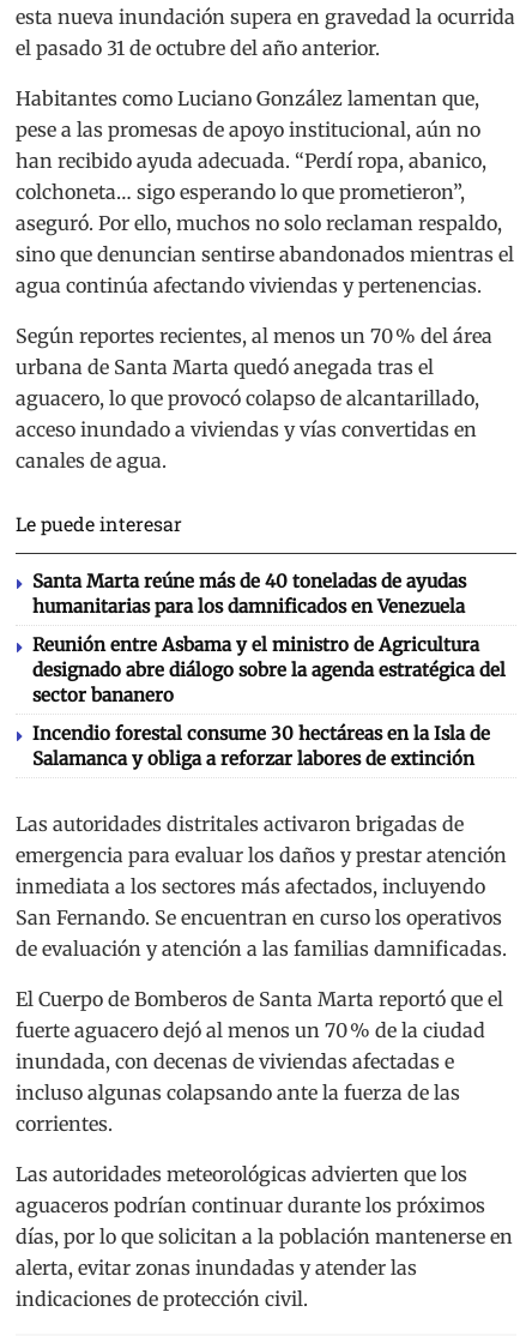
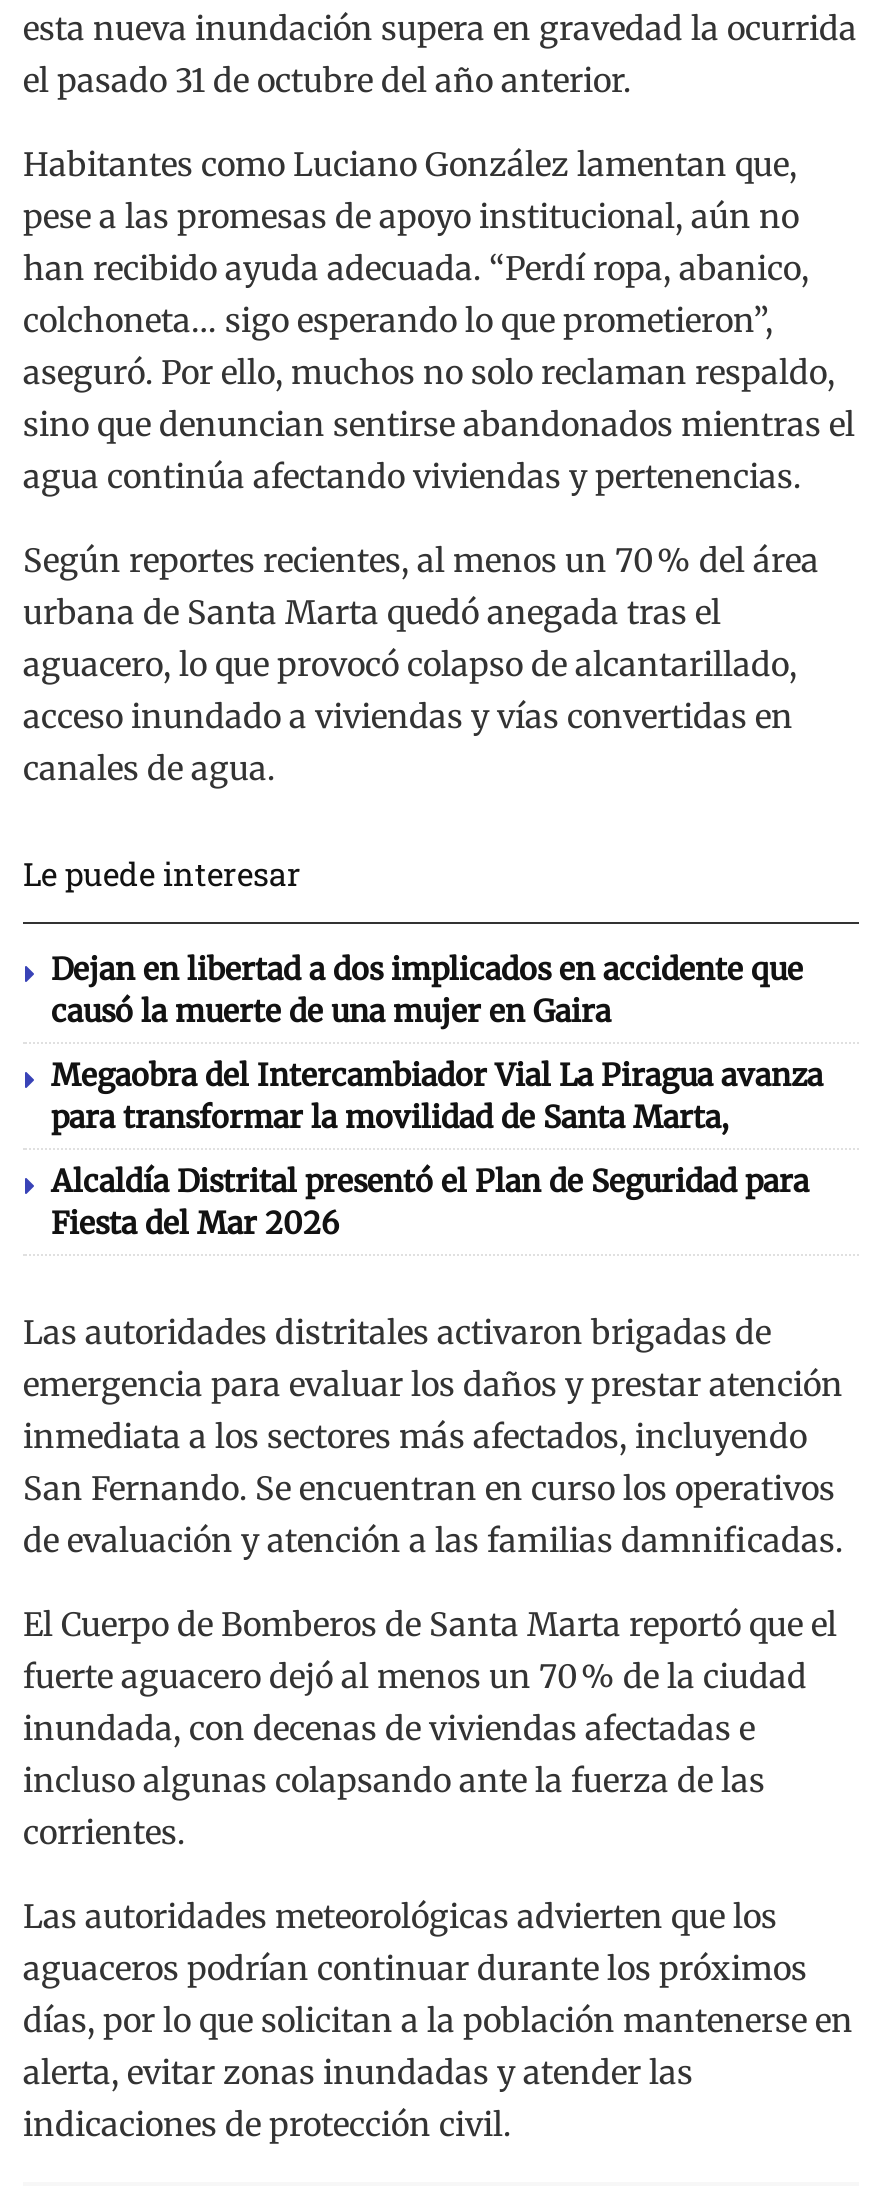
[32,570,466,618] Santa Marta reúne más de 40 toneladas de ayudas | humanitarias para los damnificados en Venezuela -> [51,950,803,1030] Dejan en libertad a dos implicados en accidente que | causó la muerte de una mujer en Gaira
[32,633,506,706] Reunión entre Asbama y el ministro de Agricultura | designado abre diálogo sobre la agenda estratégica del | sector bananero -> [51,1056,823,1136] Megaobra del Intercambiador Vial La Piragua avanza | para transformar la movilidad de Santa Marta,
[32,722,490,770] Incendio forestal consume 30 hectáreas en la Isla de | Salamanca y obliga a reforzar labores de extinción -> [51,1162,809,1242] Alcaldía Distrital presentó el Plan de Seguridad para | Fiesta del Mar 2026

